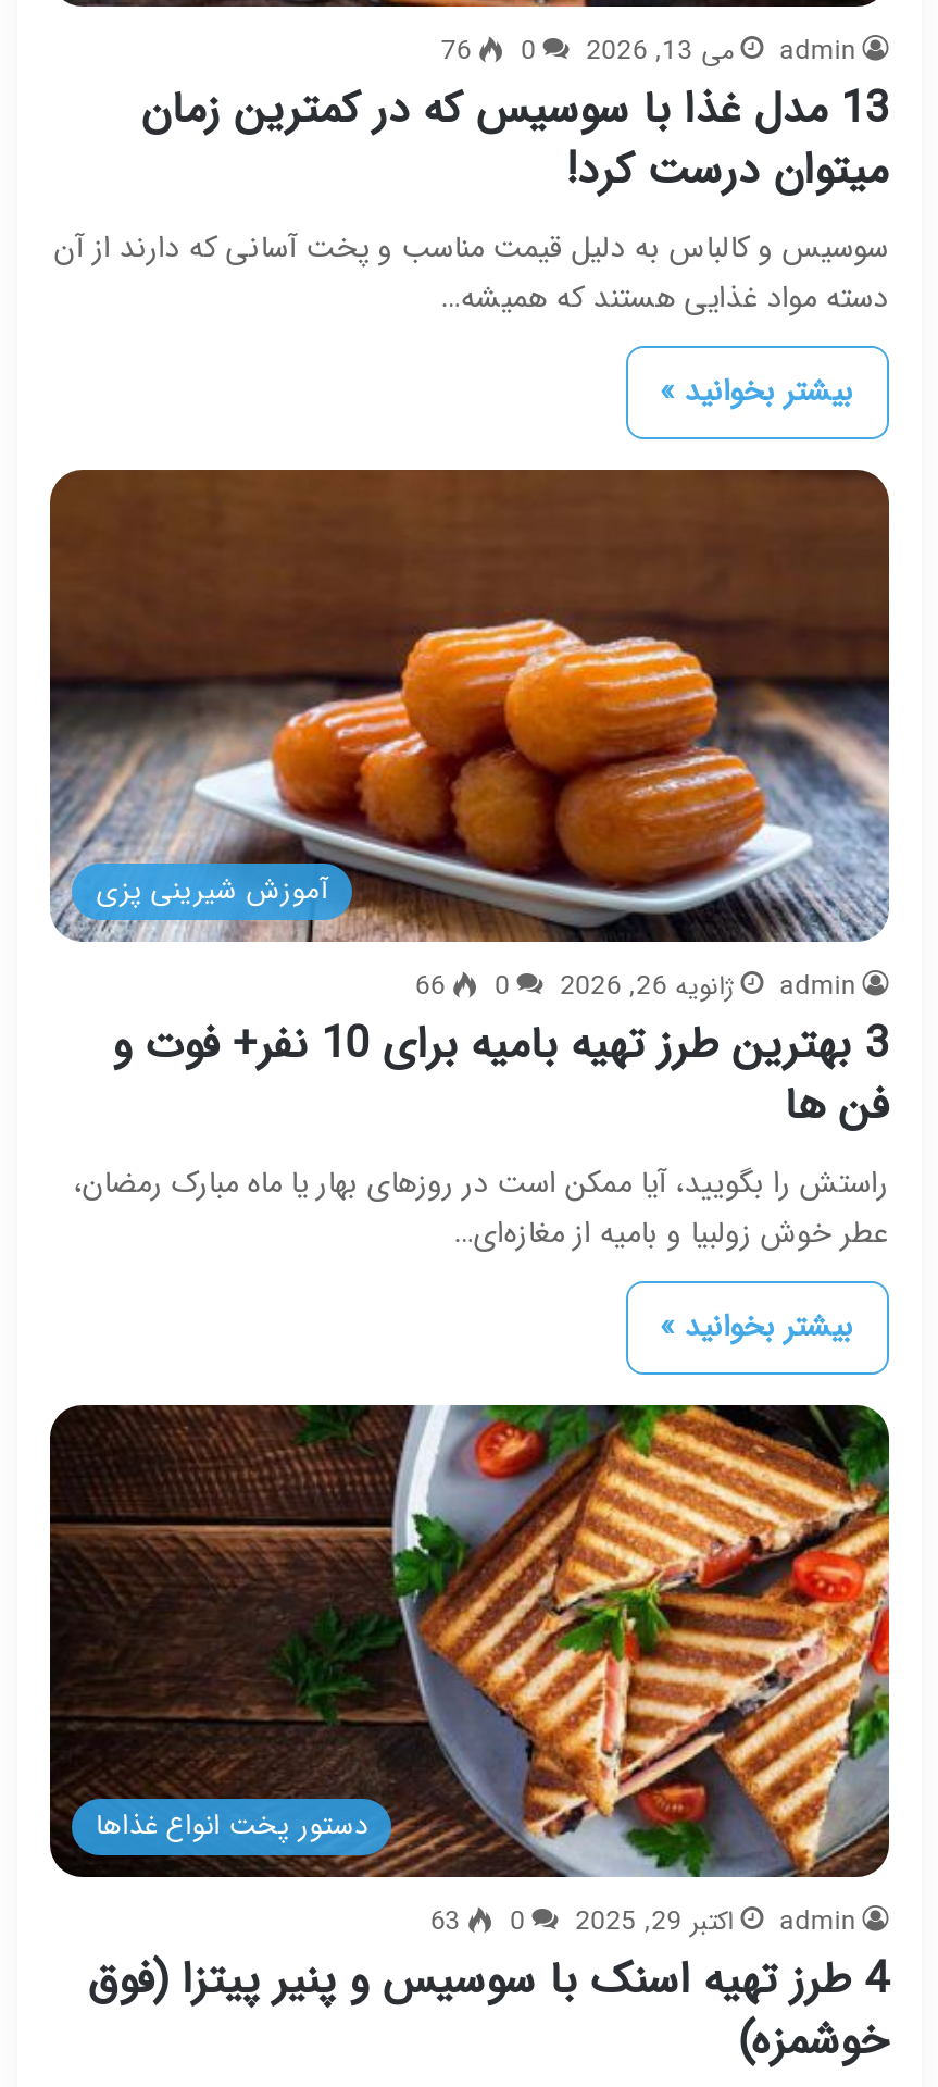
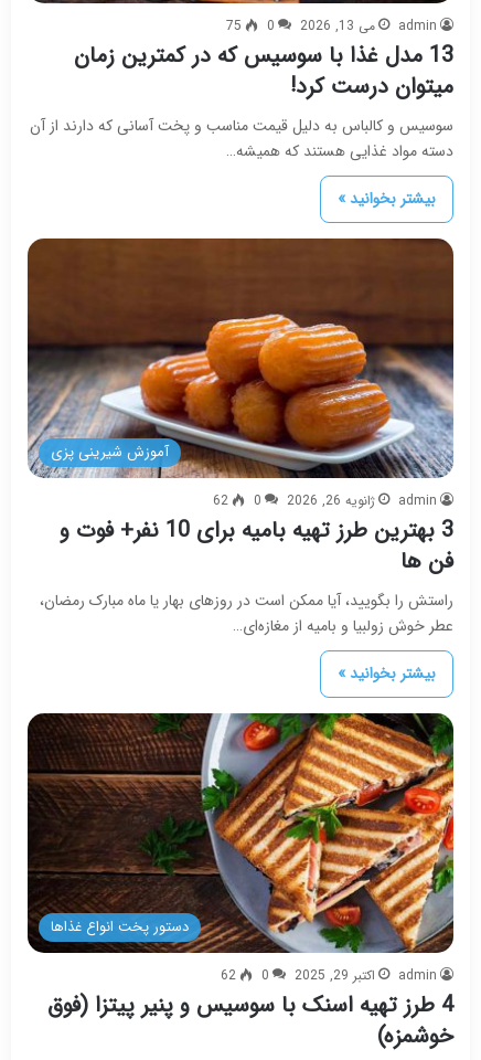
[441,30,536,71] 76 0 -> [226,15,274,36] 75 0
[415,966,510,1007] 66 0 -> [213,490,261,511] 62 0
[430,1902,525,1943] 63 0 -> [220,965,269,986] 62 0

